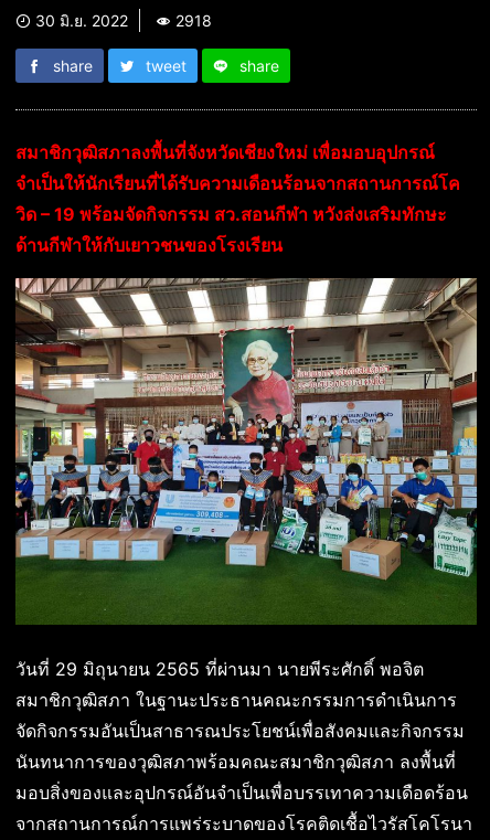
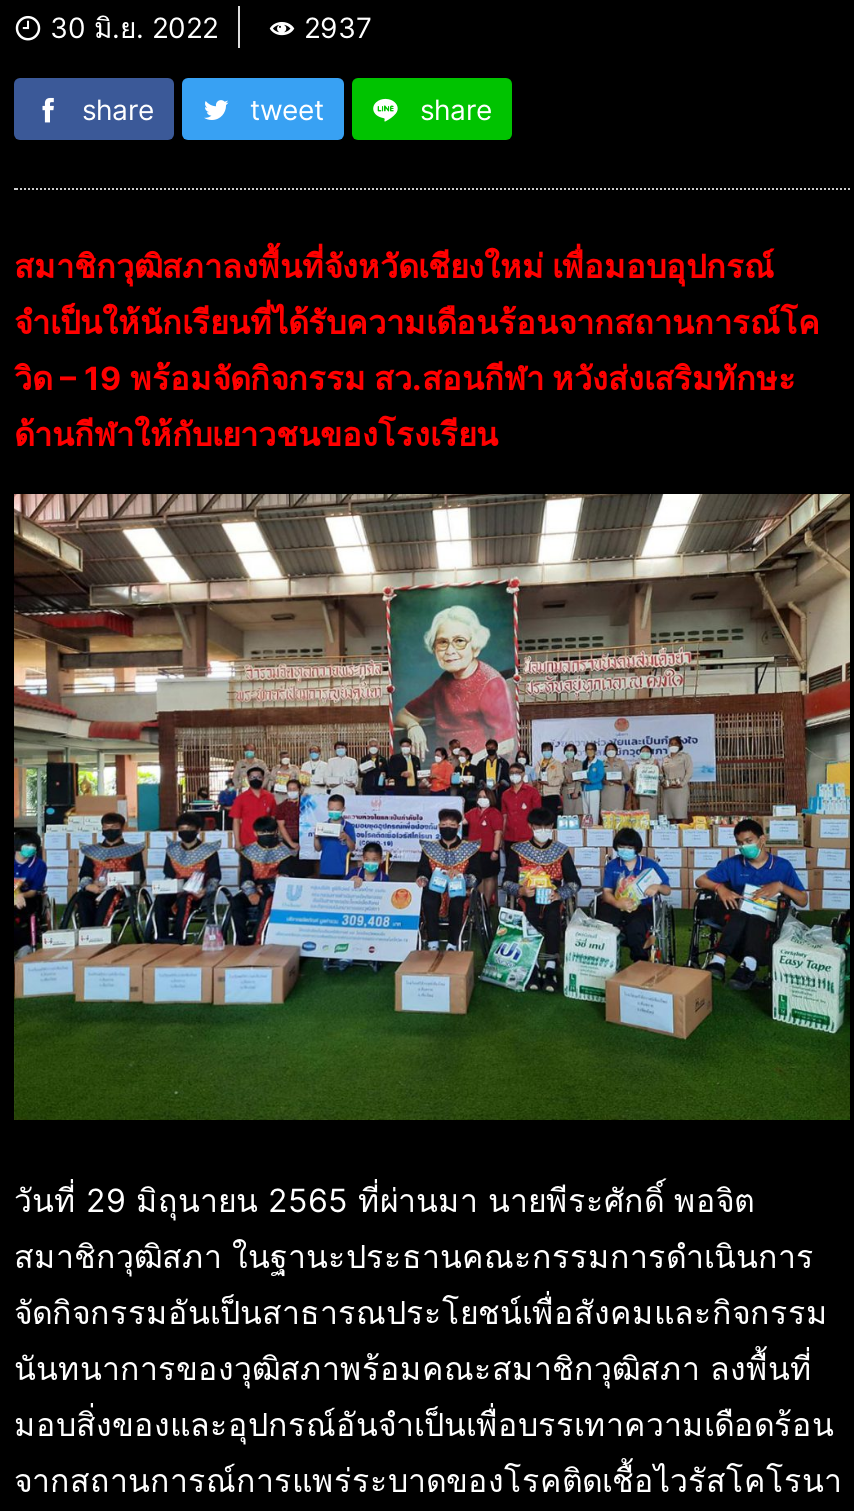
[171,11,212,30] 2918 -> [296,10,372,44] 2937

